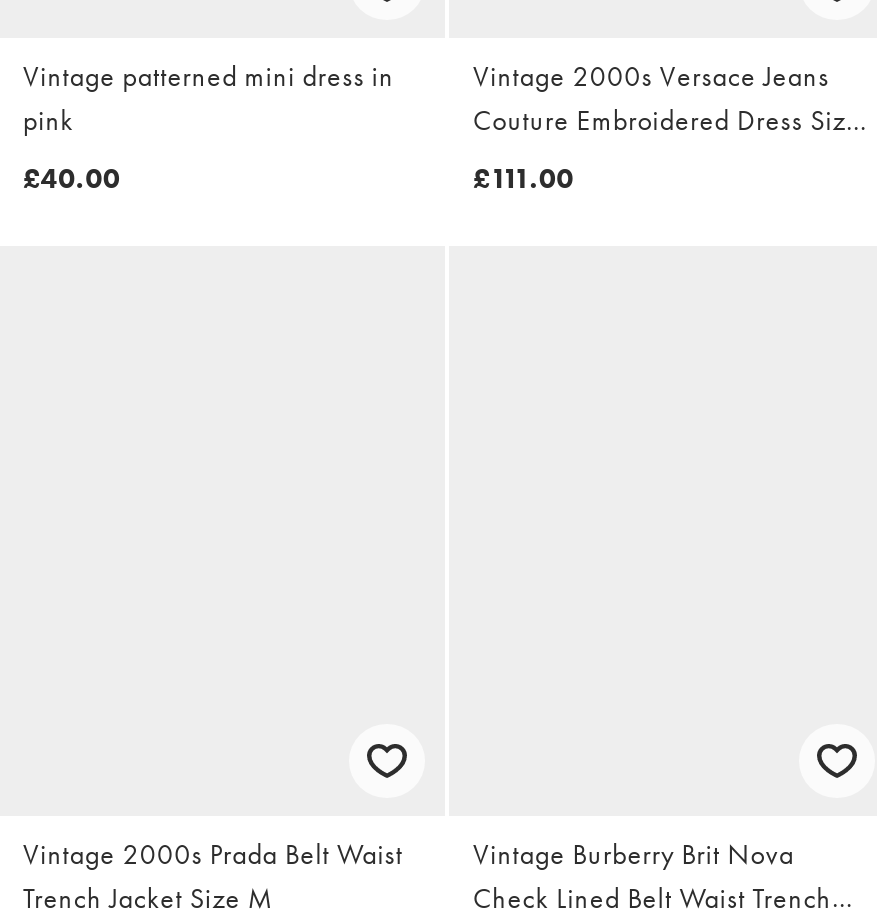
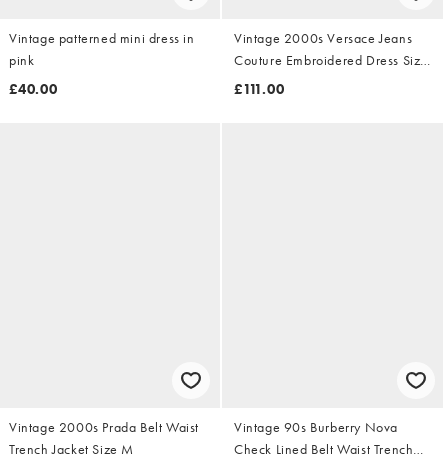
[473,835,794,871] Vintage Burberry Brit Nova -> [234,418,398,436] Vintage 90s Burberry Nova

